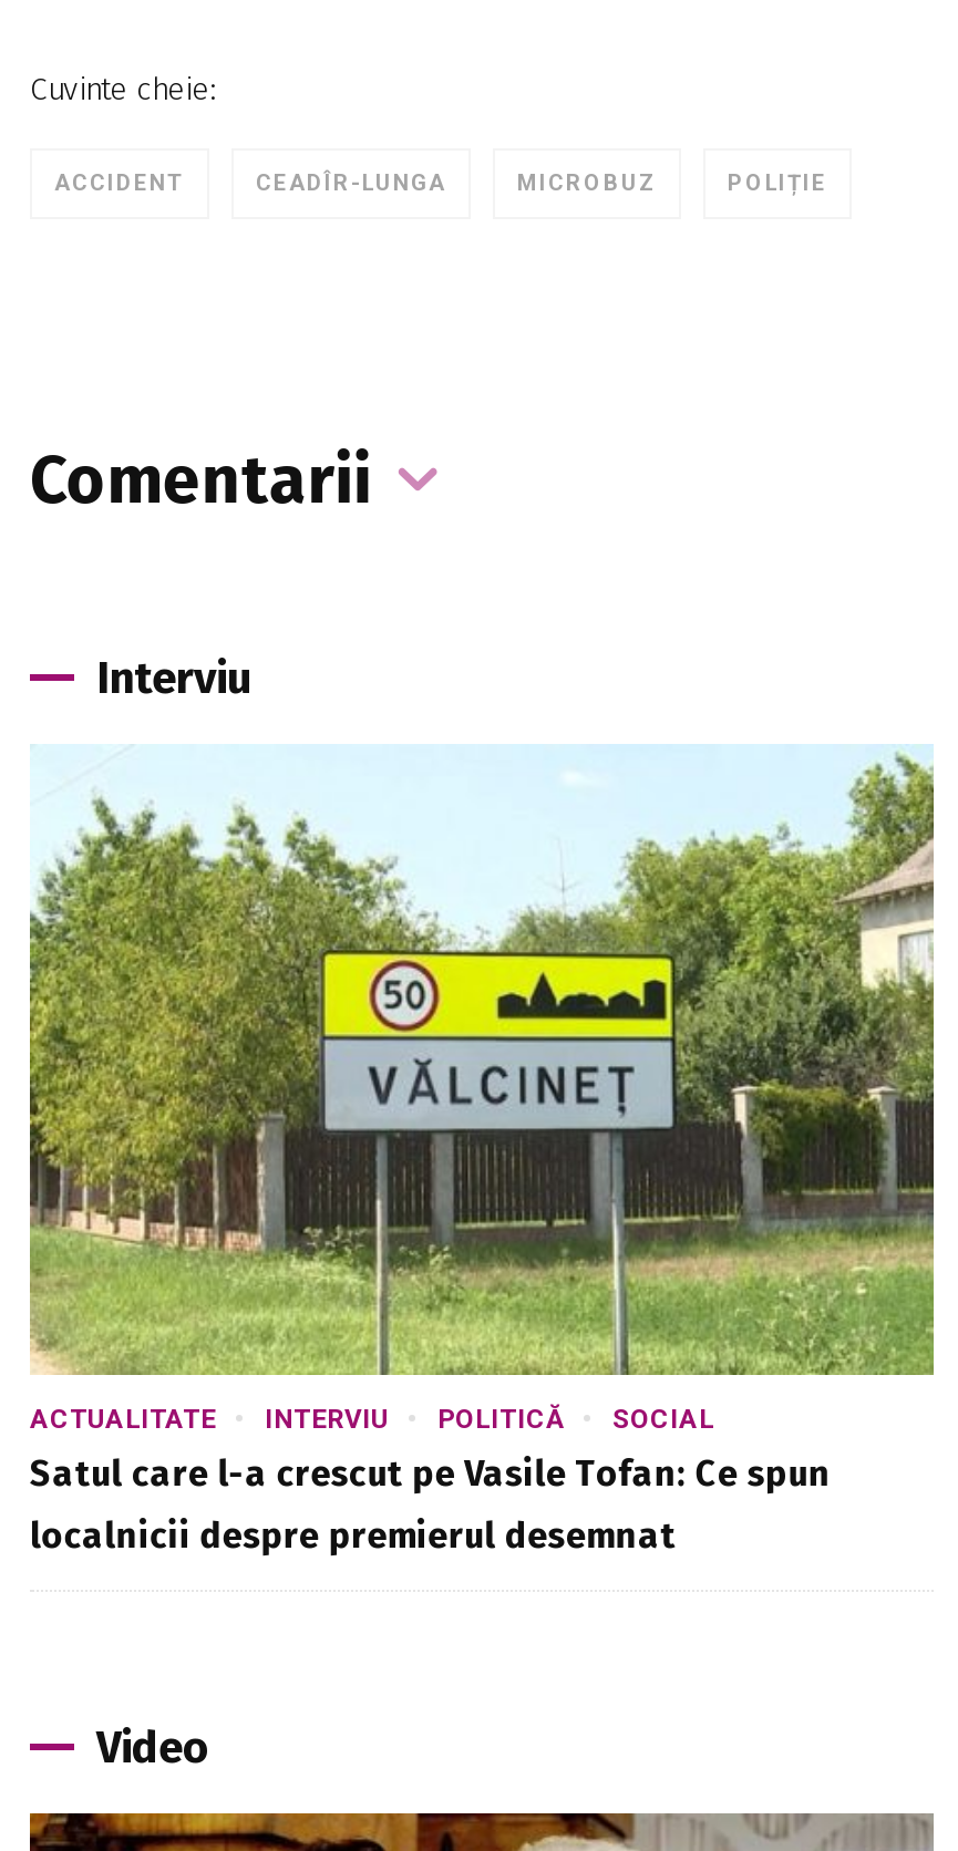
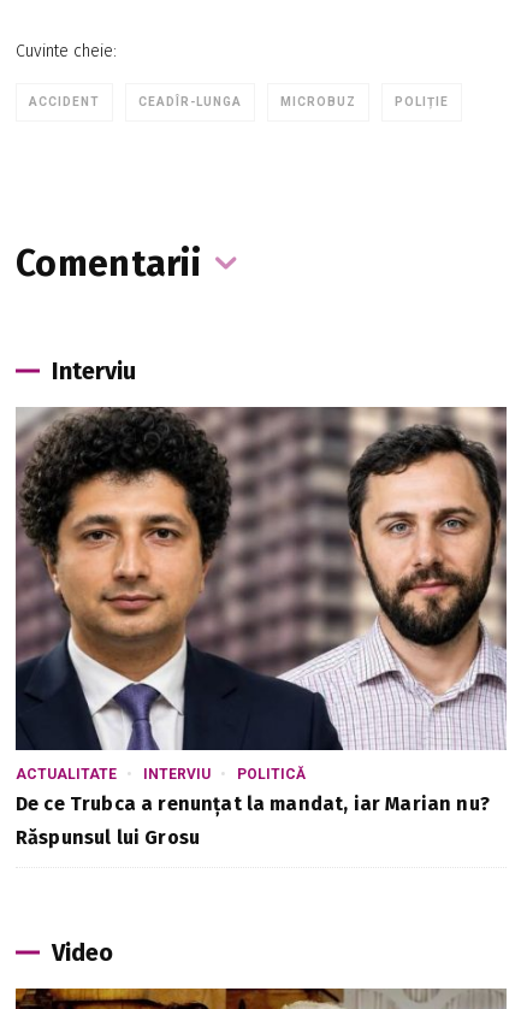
[28,744,936,1495] [image] | SOCIAL | Satul care l-a crescut pe Vasile Tofan: Ce spun -> [14,406,508,815] [image] | De ce Trubca a renunțat la mandat, iar Marian nu?
[30,1515,676,1557] localnicii despre premierul desemnat -> [16,826,200,849] Răspunsul lui Grosu

